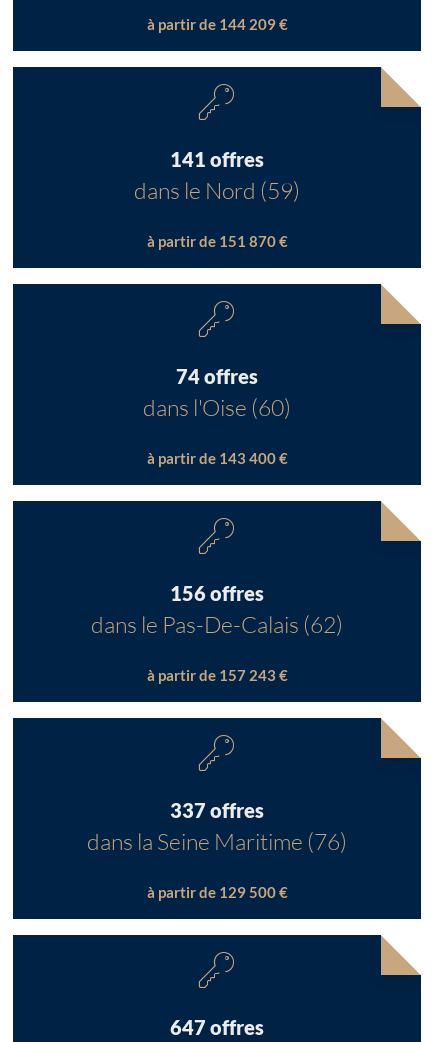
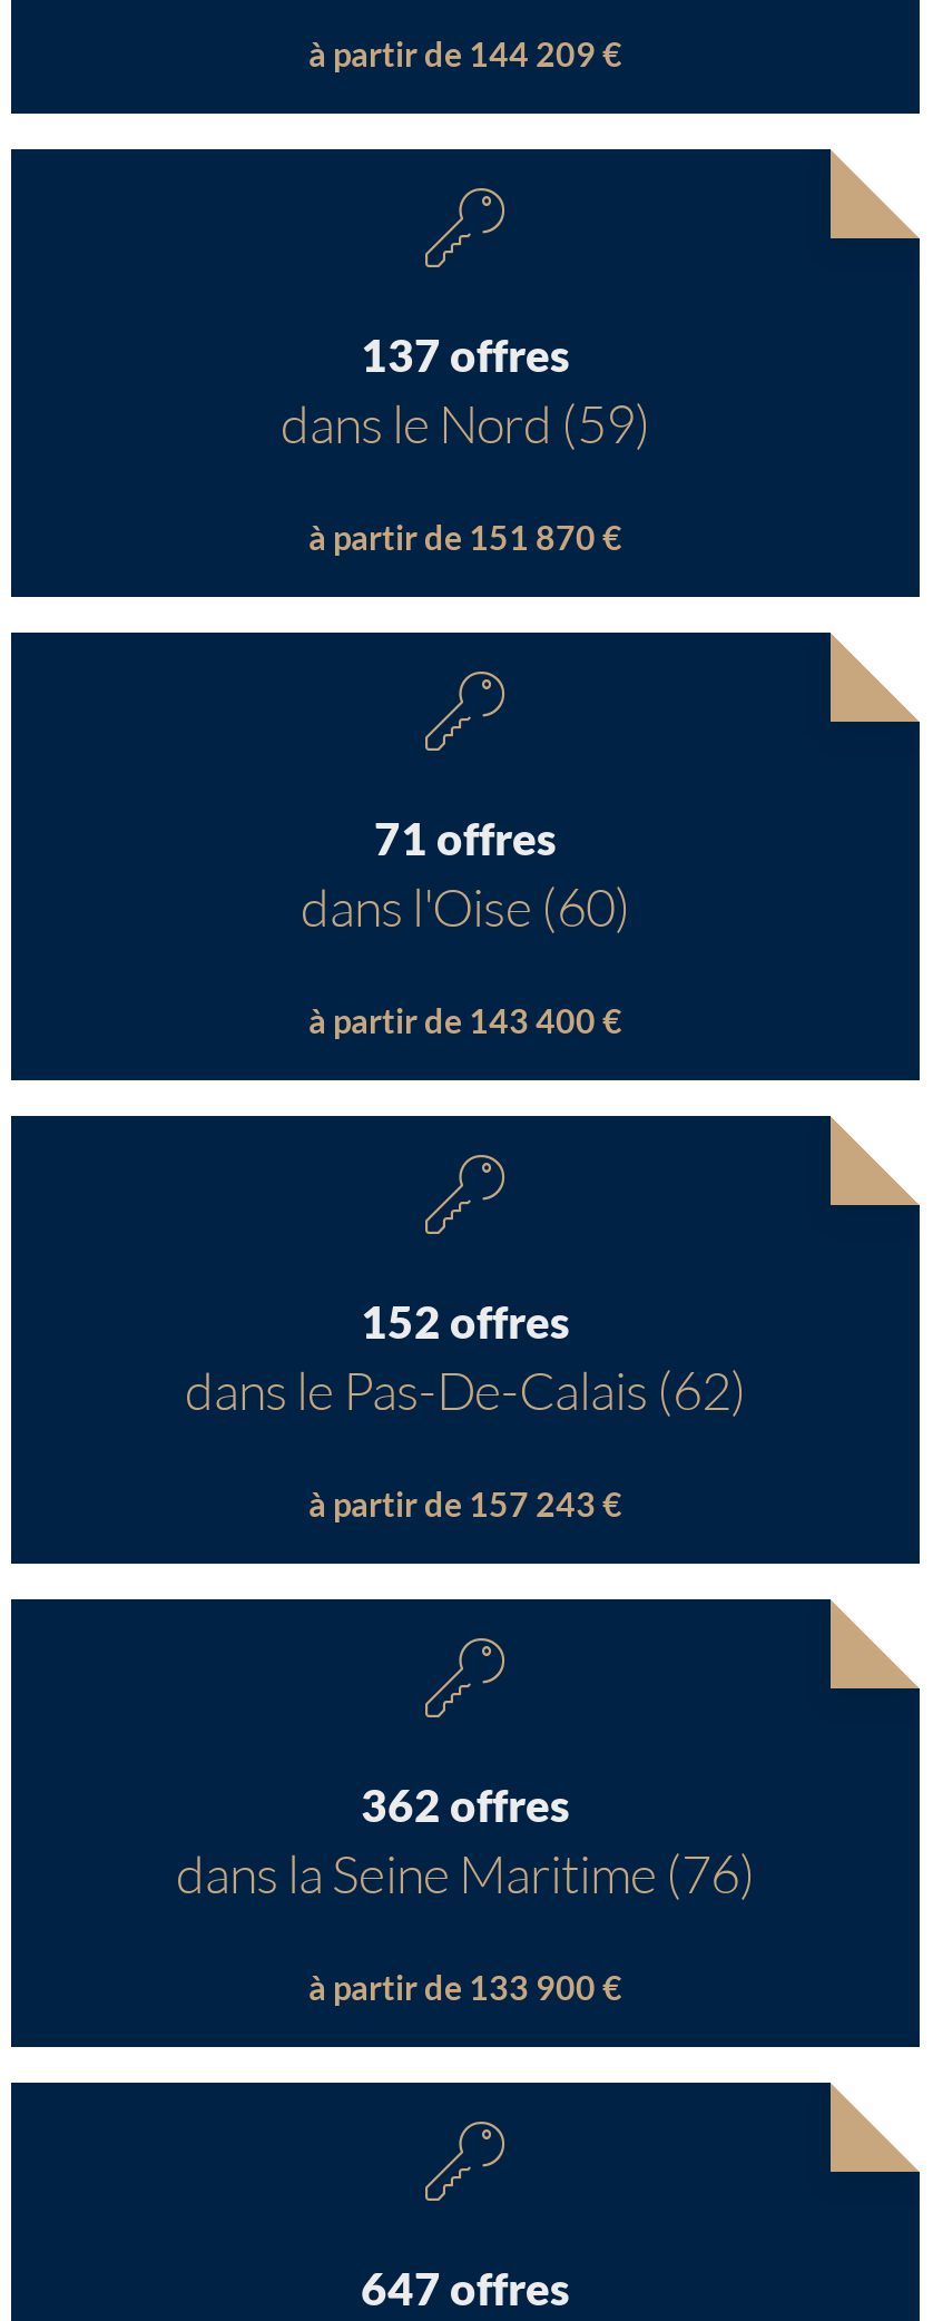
[170,146,264,170] 141 offres -> [361,326,570,380] 137 offres
[176,363,258,387] 74 offres -> [374,810,557,863] 71 offres
[170,580,264,604] 156 offres -> [361,1293,570,1346] 152 offres
[170,797,264,821] 337 offres -> [361,1776,570,1830] 362 offres
[146,883,287,901] à partir de 129 500 € -> [308,1967,622,2007] à partir de 133 900 €

